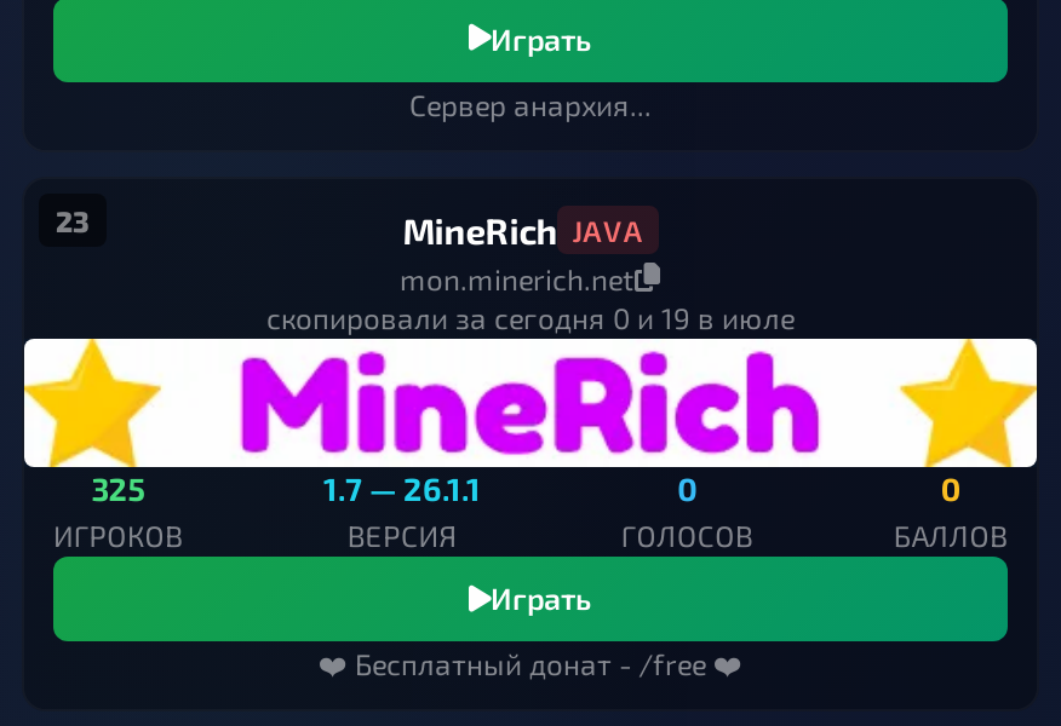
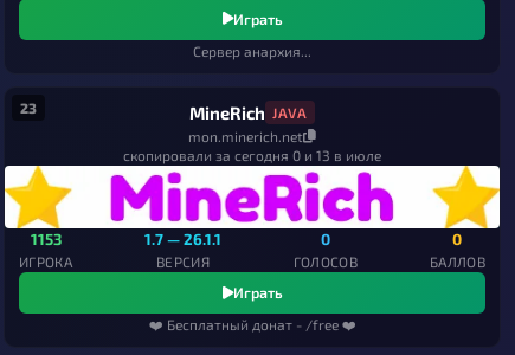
[266,299,795,333] скопировали за сегодня 0 и 19 в июле -> [123,146,381,163] скопировали за сегодня 0 и 13 в июле
[53,470,183,552] 325 | ИГРОКОВ -> [19,230,72,270] 1153 | ИГРОКА

